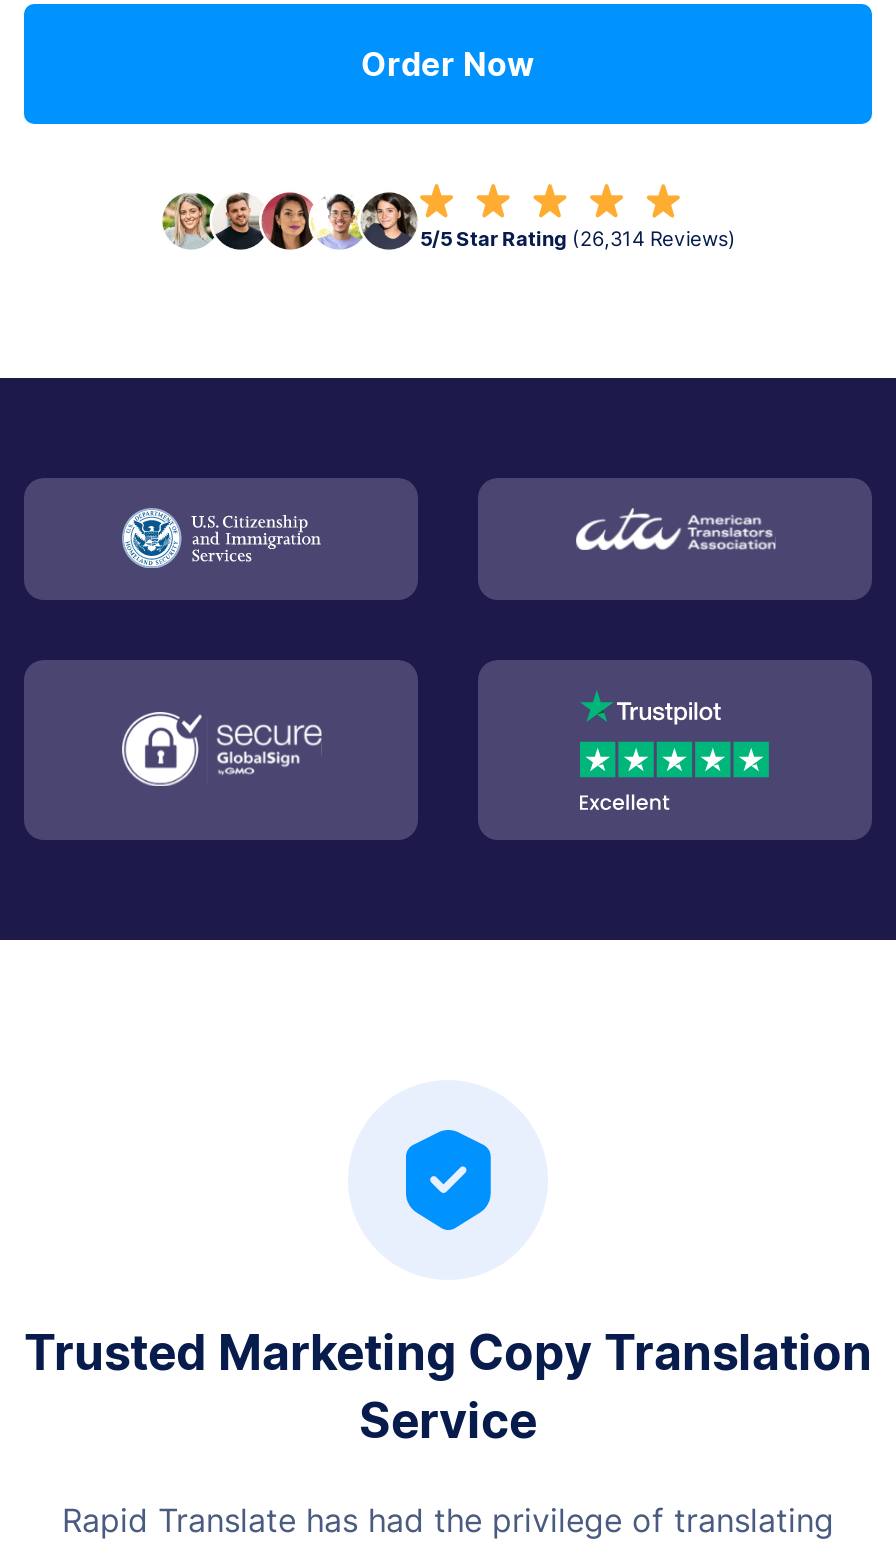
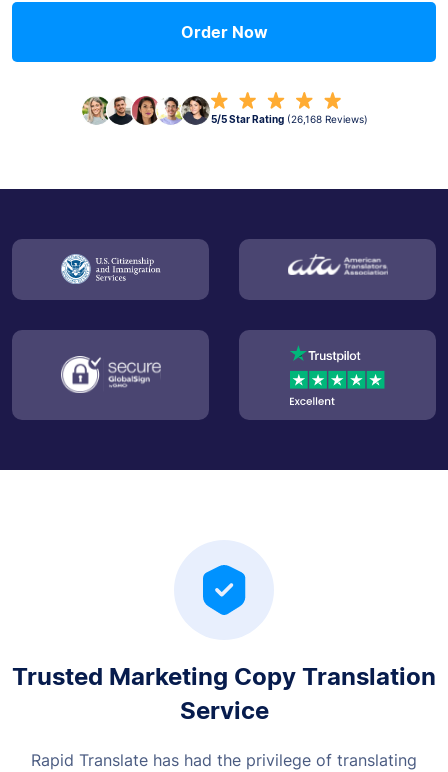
[420,225,736,249] 5/5 Star Rating (26,314 Reviews) -> [210,112,367,124] 5/5 Star Rating (26,168 Reviews)

